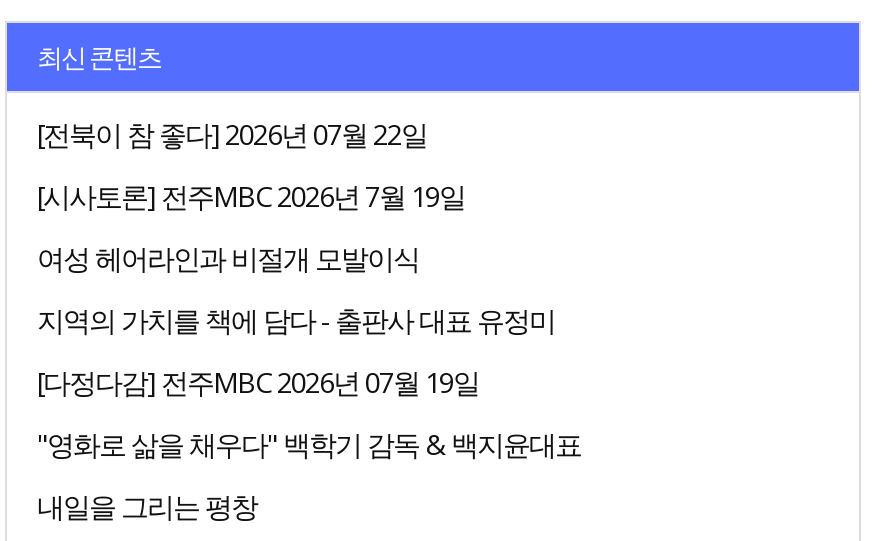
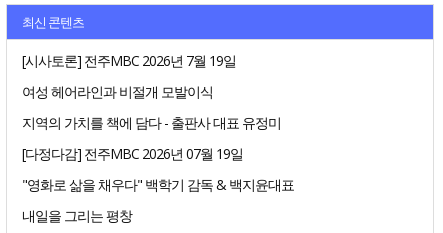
[37,115,427,153] [전북이 참 좋다] 2026년 07월 22일 -> none

